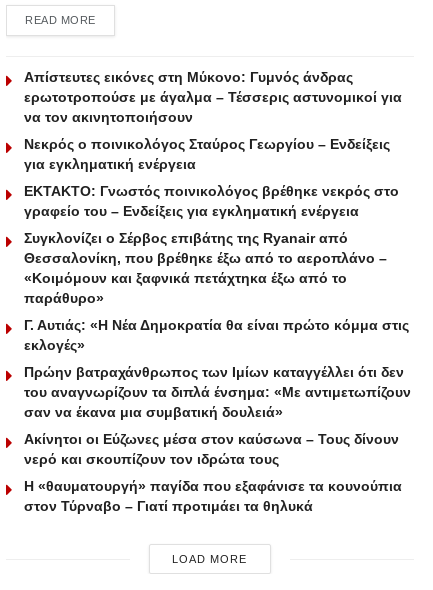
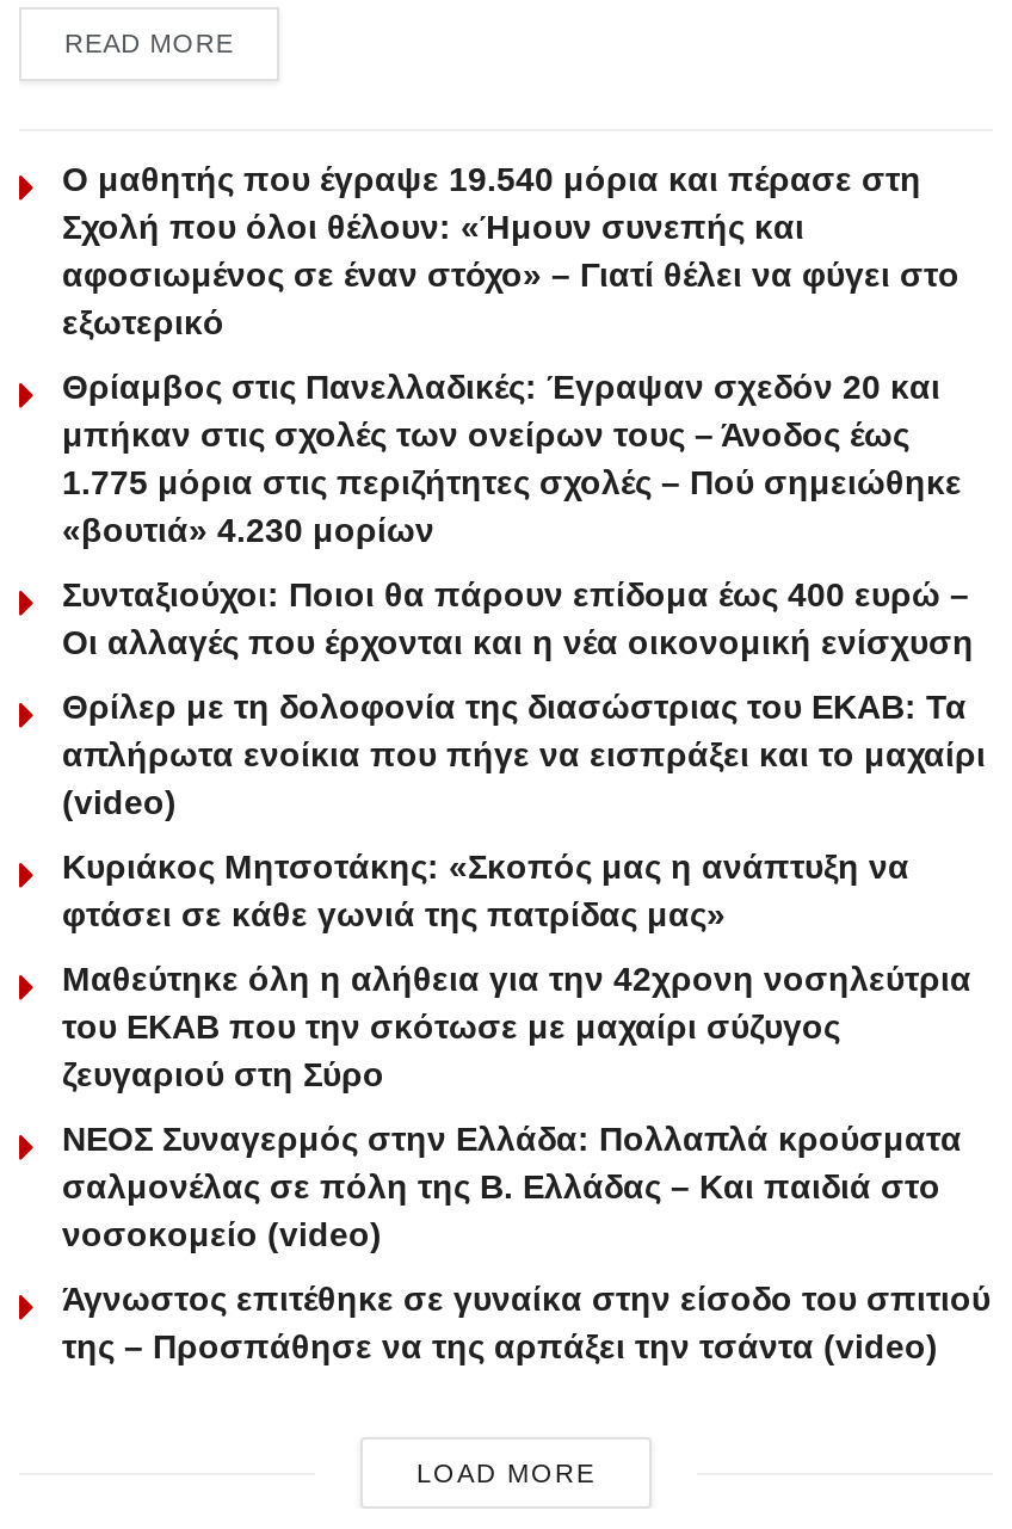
[24,69,402,125] Απίστευτες εικόνες στη Μύκονο: Γυμνός άνδρας | ερωτοτροπούσε με άγαλμα – Τέσσερις αστυνομικοί για | να τον ακινητοποιήσουν -> [62,160,959,342] Ο μαθητής που έγραψε 19.540 μόρια και πέρασε στη | Σχολή που όλοι θέλουν: «Ήμουν συνεπής και | αφοσιωμένος σε έναν στόχο» – Γιατί θέλει να φύγει στο | εξωτερικό
[24,136,390,172] Νεκρός ο ποινικολόγος Σταύρος Γεωργίου – Ενδείξεις | για εγκληματική ενέργεια -> [62,368,962,549] Θρίαμβος στις Πανελλαδικές: Έγραψαν σχεδόν 20 και | μπήκαν στις σχολές των ονείρων τους – Άνοδος έως | 1.775 μόρια στις περιζήτητες σχολές – Πού σημειώθηκε | «βουτιά» 4.230 μορίων
[24,183,399,219] ΕΚΤΑΚΤΟ: Γνωστός ποινικολόγος βρέθηκε νεκρός στο | γραφείο του – Ενδείξεις για εγκληματική ενέργεια -> [62,576,974,661] Συνταξιούχοι: Ποιοι θα πάρουν επίδομα έως 400 ευρώ – | Οι αλλαγές που έρχονται και η νέα οικονομική ενίσχυση
[24,230,387,306] Συγκλονίζει ο Σέρβος επιβάτης της Ryanair από | Θεσσαλονίκη, που βρέθηκε έξω από το αεροπλάνο – | «Κοιμόμουν και ξαφνικά πετάχτηκα έξω από το | παράθυρο» -> [62,688,986,821] Θρίλερ με τη δολοφονία της διασώστριας του ΕΚΑΒ: Τα | απλήρωτα ενοίκια που πήγε να εισπράξει και το μαχαίρι | (video)
[24,317,409,353] Γ. Αυτιάς: «Η Νέα Δημοκρατία θα είναι πρώτο κόμμα στις | εκλογές» -> [62,848,909,934] Κυριάκος Μητσοτάκης: «Σκοπός μας η ανάπτυξη να | φτάσει σε κάθε γωνιά της πατρίδας μας»
[24,364,411,420] Πρώην βατραχάνθρωπος των Ιμίων καταγγέλλει ότι δεν | του αναγνωρίζουν τα διπλά ένσημα: «Με αντιμετωπίζουν | σαν να έκανα μια συμβατική δουλειά» -> [62,960,971,1094] Μαθεύτηκε όλη η αλήθεια για την 42χρονη νοσηλεύτρια | του ΕΚΑΒ που την σκότωσε με μαχαίρι σύζυγος | ζευγαριού στη Σύρο
[24,431,399,467] Ακίνητοι οι Εύζωνες μέσα στον καύσωνα – Τους δίνουν | νερό και σκουπίζουν τον ιδρώτα τους -> [62,1120,962,1254] ΝΕΟΣ Συναγερμός στην Ελλάδα: Πολλαπλά κρούσματα | σαλμονέλας σε πόλη της Β. Ελλάδας – Και παιδιά στο | νοσοκομείο (video)
[24,478,402,514] Η «θαυματουργή» παγίδα που εξαφάνισε τα κουνούπια | στον Τύρναβο – Γιατί προτιμάει τα θηλυκά -> [62,1280,991,1366] Άγνωστος επιτέθηκε σε γυναίκα στην είσοδο του σπιτιού | της – Προσπάθησε να της αρπάξει την τσάντα (video)

